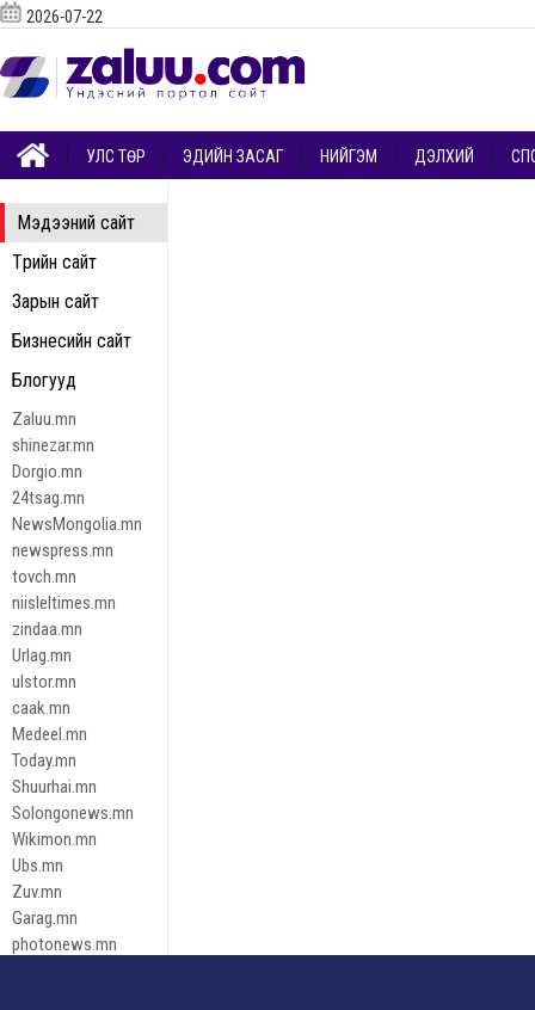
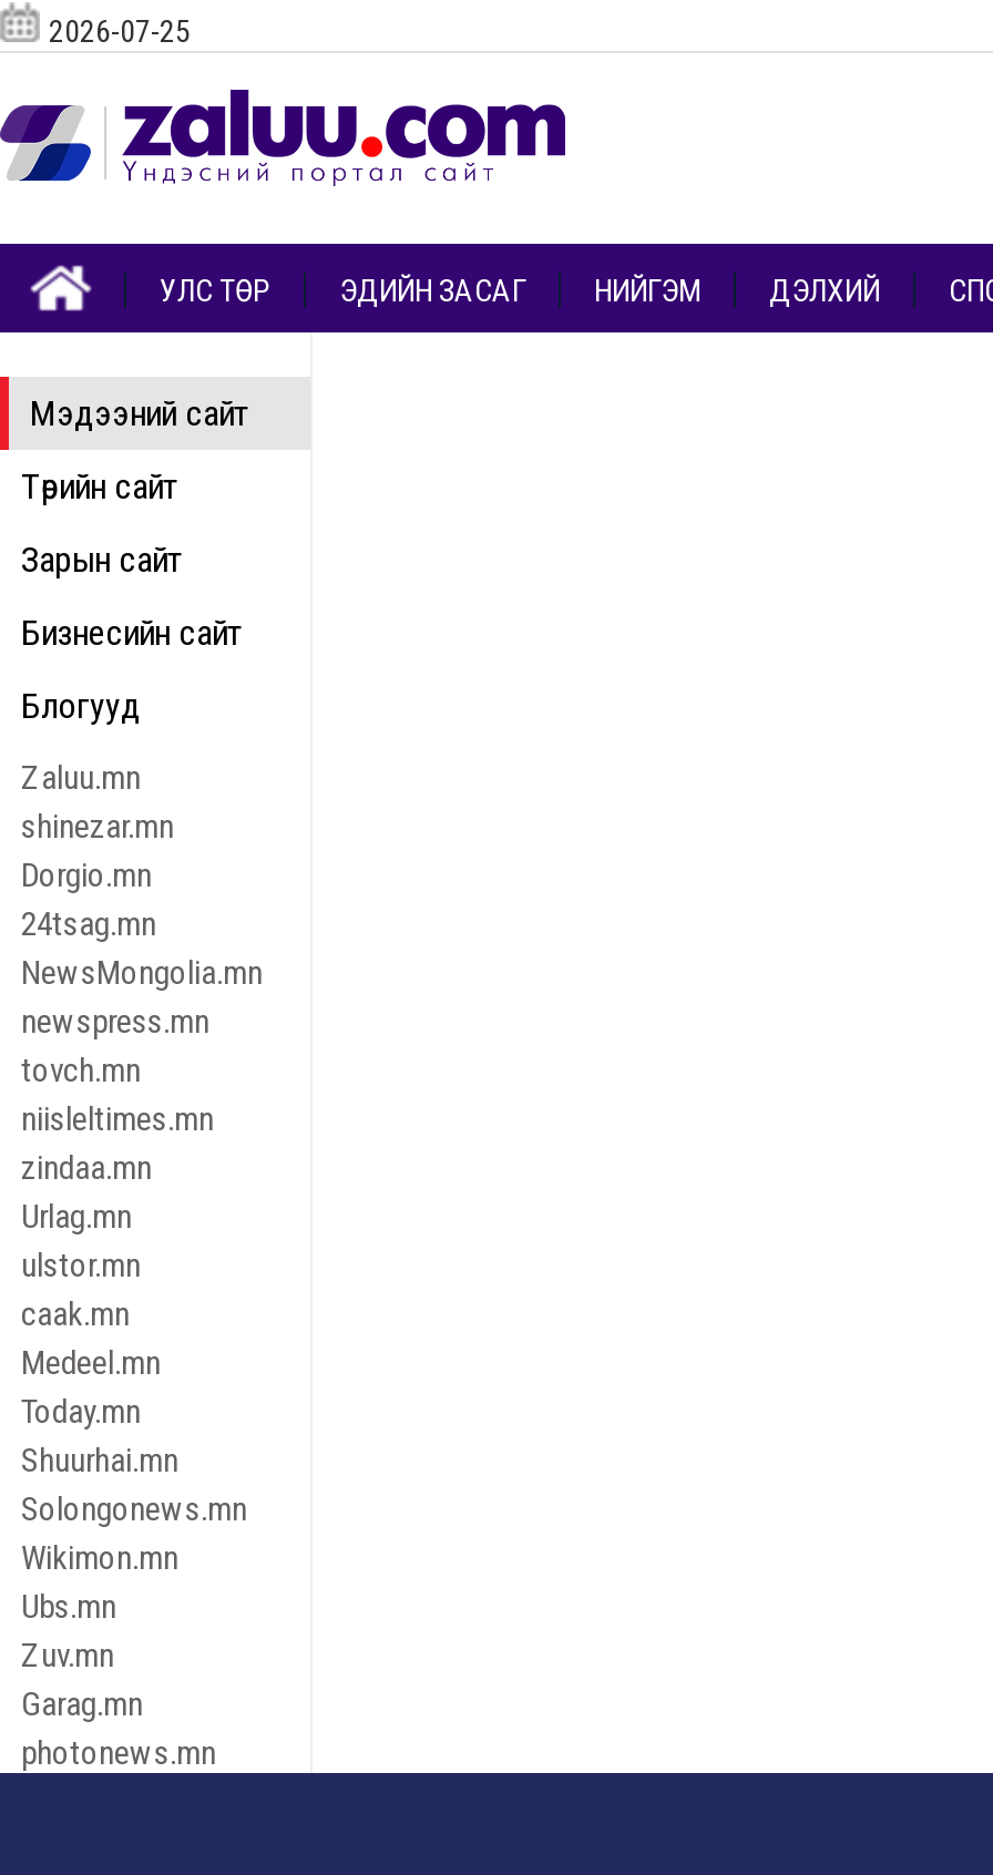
[26,7,103,26] 2026-07-22 -> [49,13,191,49] 2026-07-25

